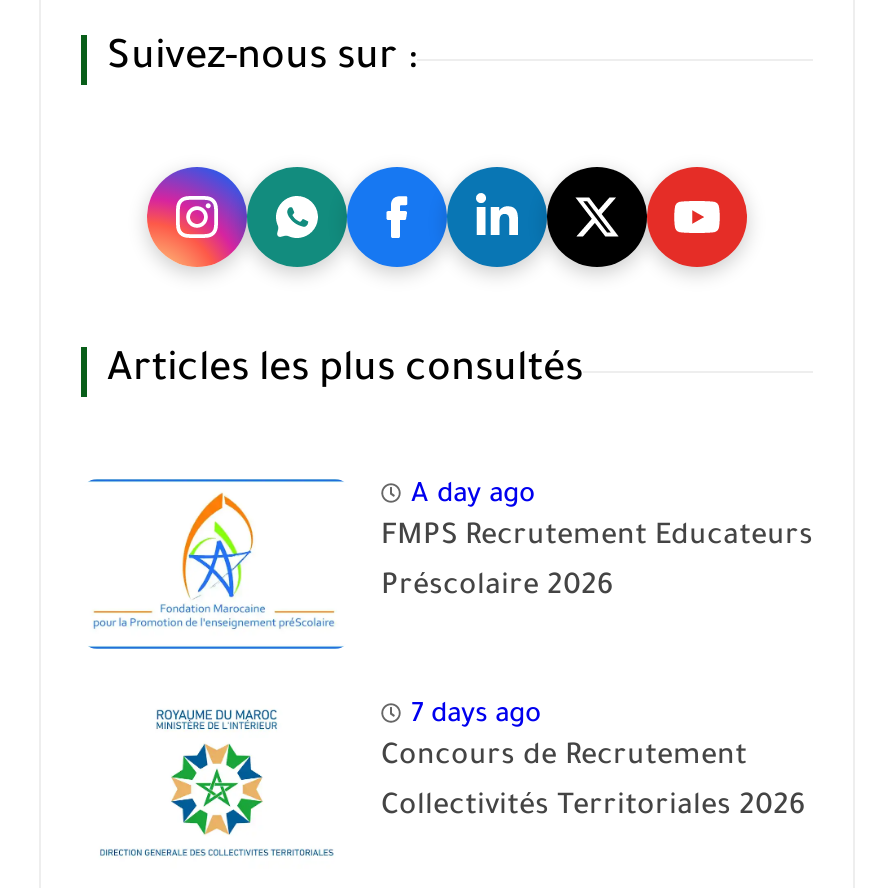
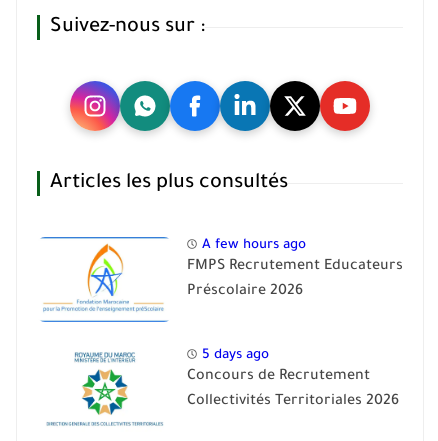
[411,481,535,511] A day ago -> [202,238,306,253] A few hours ago
[411,701,541,731] 7 days ago -> [202,348,269,363] 5 days ago

